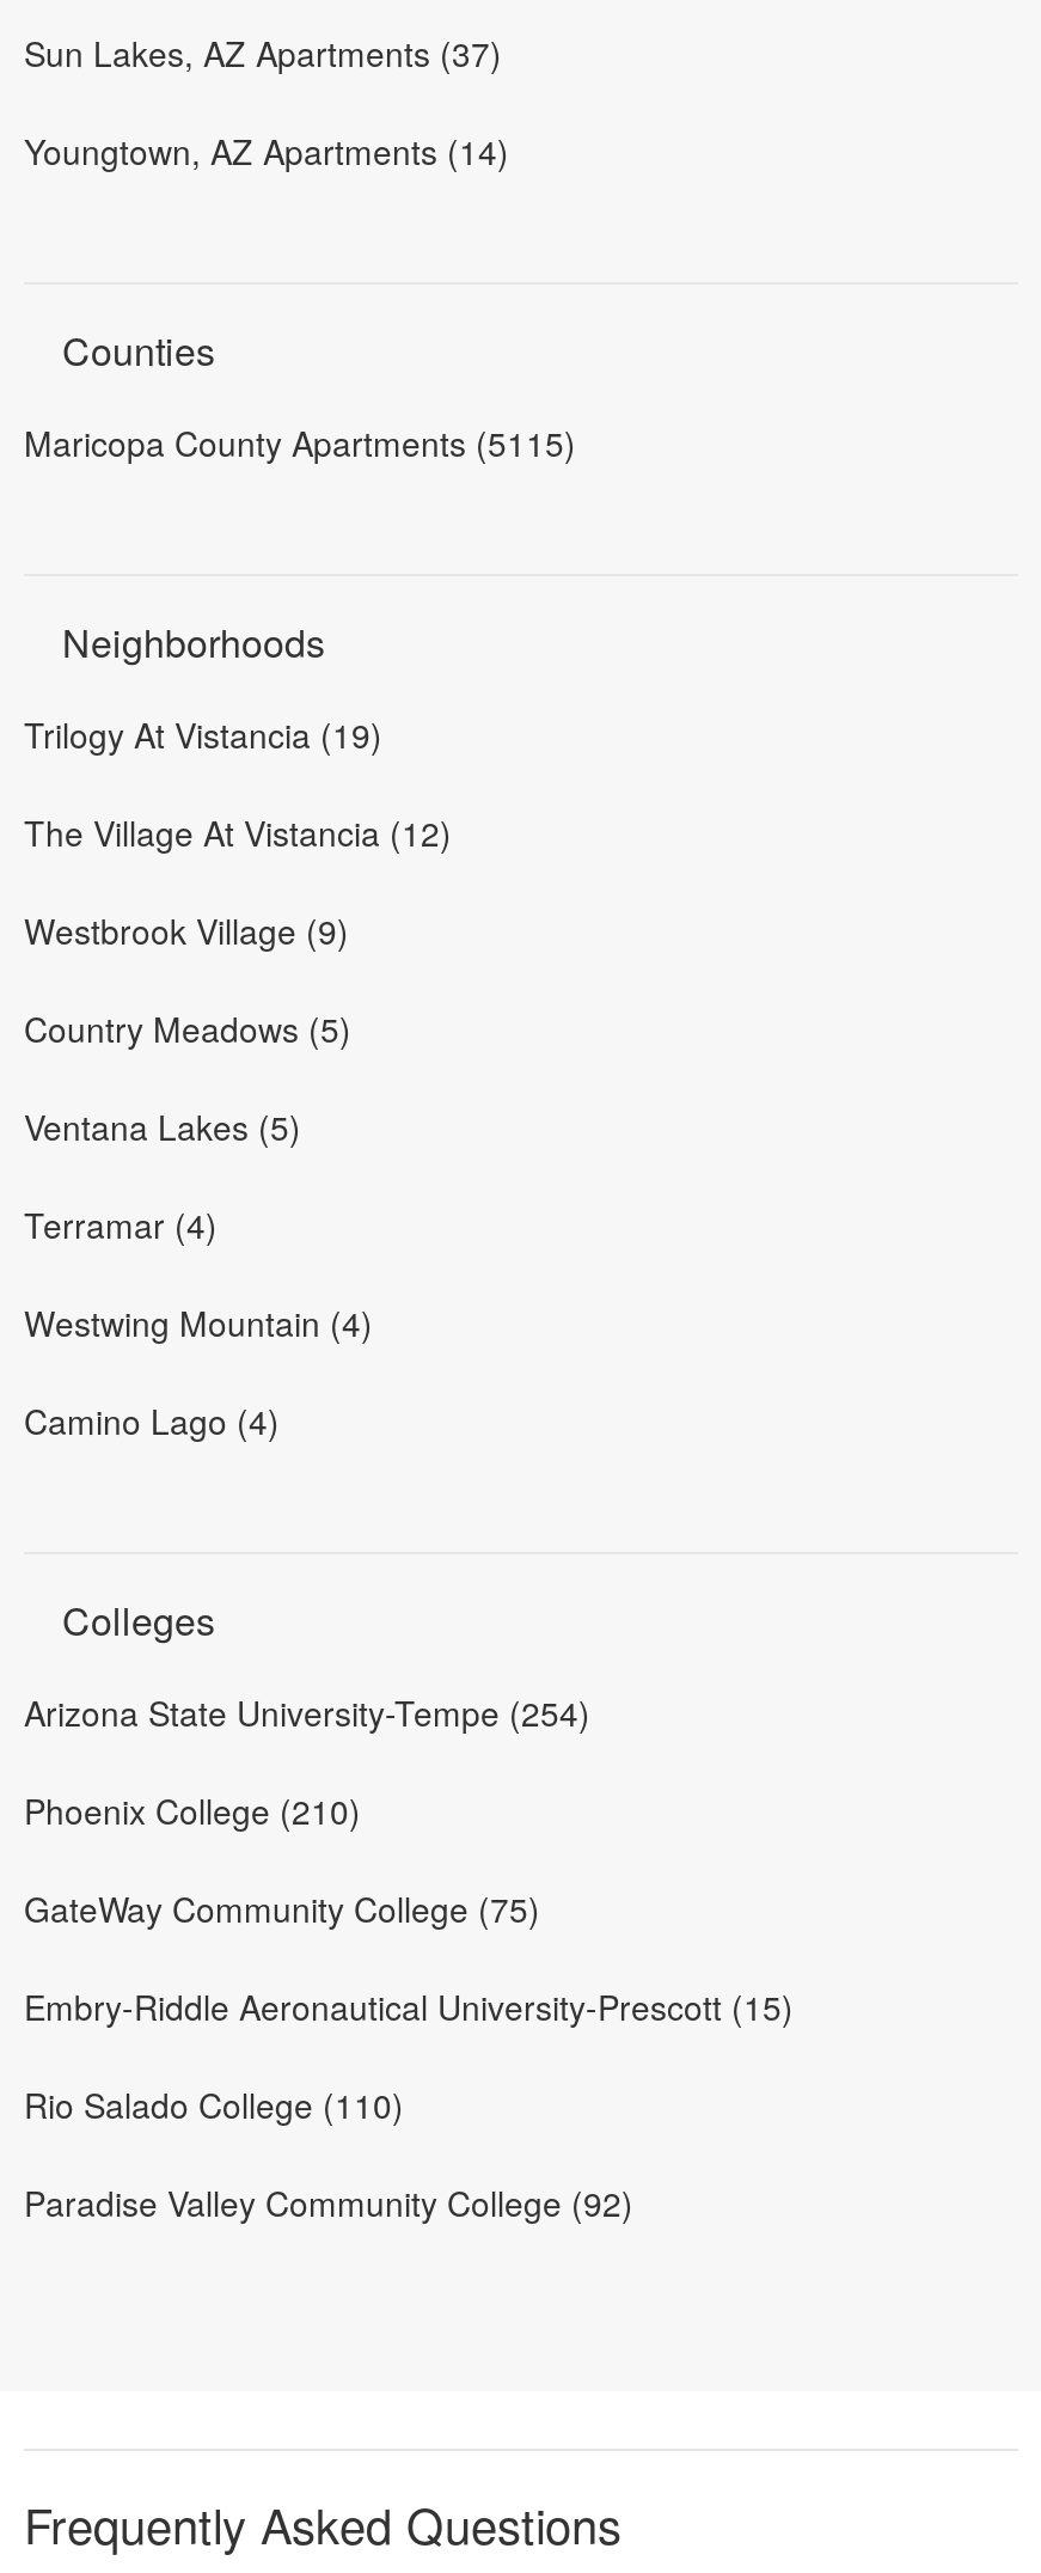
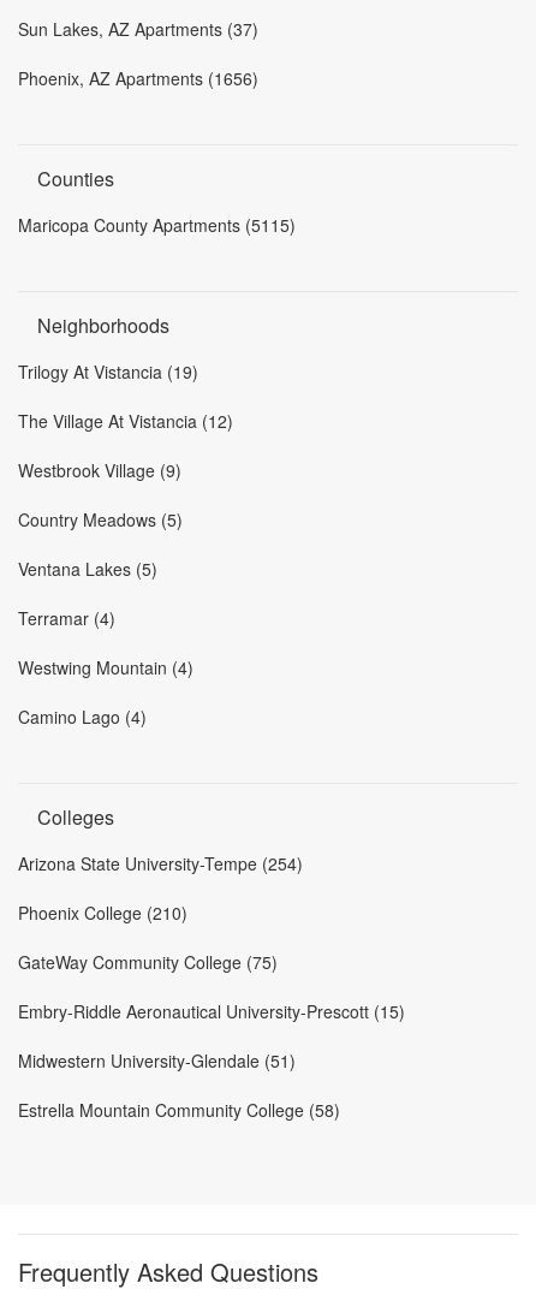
[24,127,509,175] Youngtown, AZ Apartments (14) -> [18,66,258,90] Phoenix, AZ Apartments (1656)
[24,2081,404,2129] Rio Salado College (110) -> [18,1049,296,1073] Midwestern University-Glendale (51)
[24,2179,633,2227] Paradise Valley Community College (92) -> [18,1098,340,1122] Estrella Mountain Community College (58)

